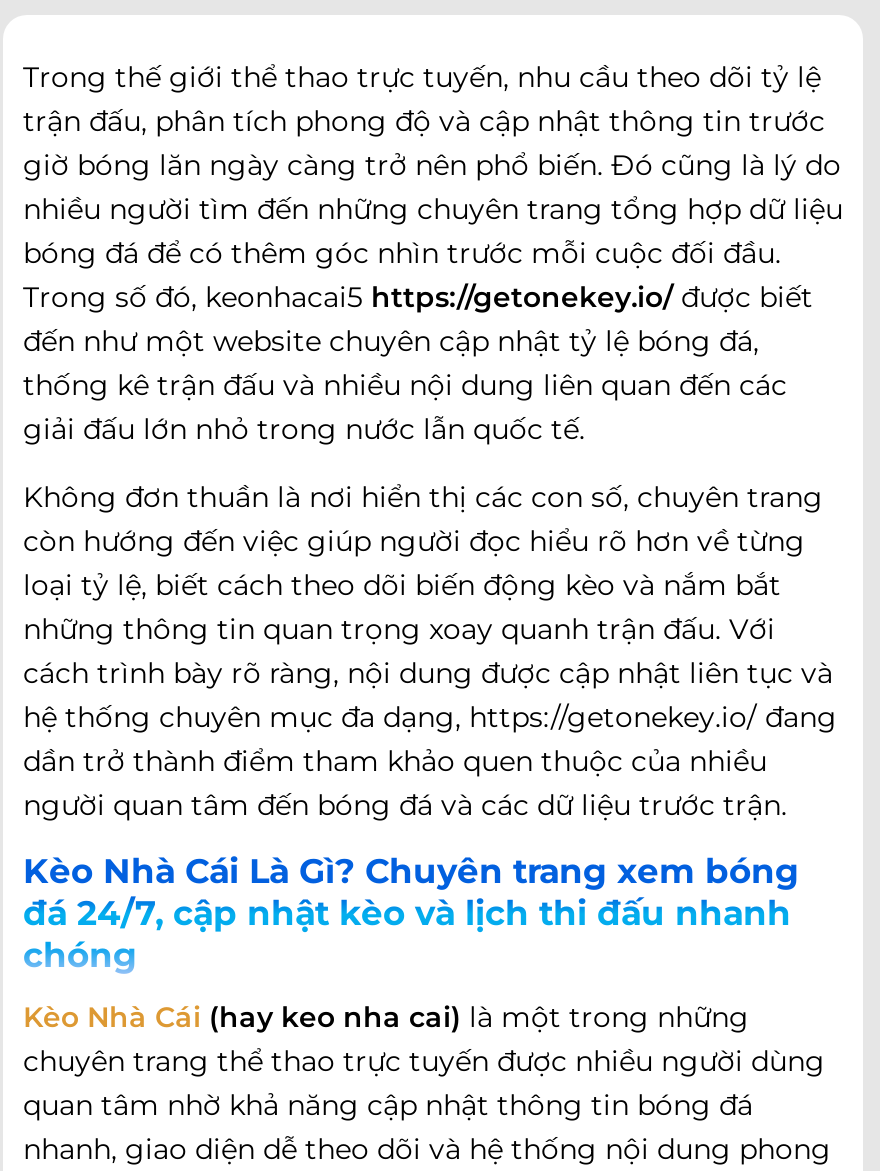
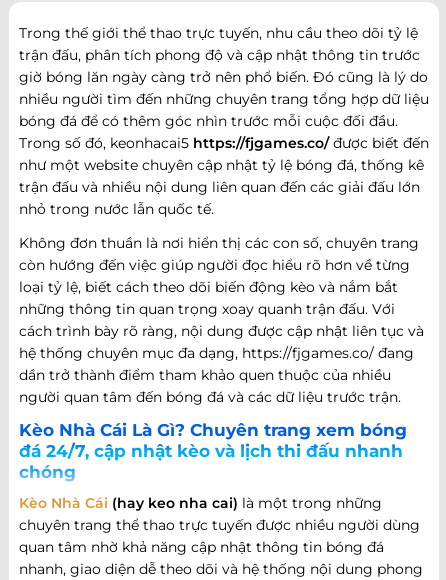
[23,280,813,448] Trong số đó, keonhacai5 https://getonekey.io/ được biết | đến như một website chuyên cập nhật tỷ lệ bóng đá, | thống kê trận đấu và nhiều nội dung liên quan đến các | giải đấu lớn nhỏ trong nước lẫn quốc tế. -> [19,134,429,218] Trong số đó, keonhacai5 https://fjgames.co/ được biết đến | như một website chuyên cập nhật tỷ lệ bóng đá, thống kê | trận đấu và nhiều nội dung liên quan đến các giải đấu lớn | nhỏ trong nước lẫn quốc tế.
[23,700,837,736] hệ thống chuyên mục đa dạng, https://getonekey.io/ đang -> [19,344,414,362] hệ thống chuyên mục đa dạng, https://fjgames.co/ đang

